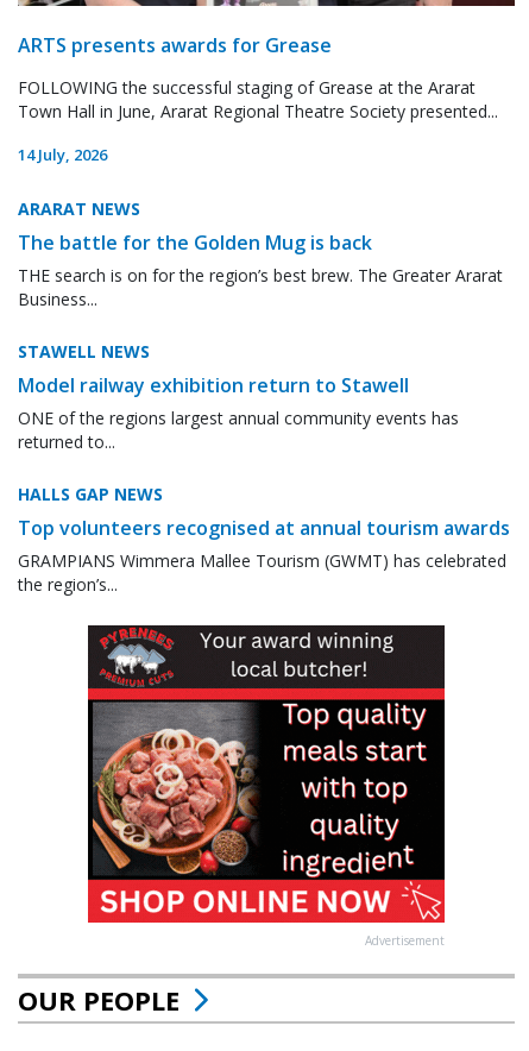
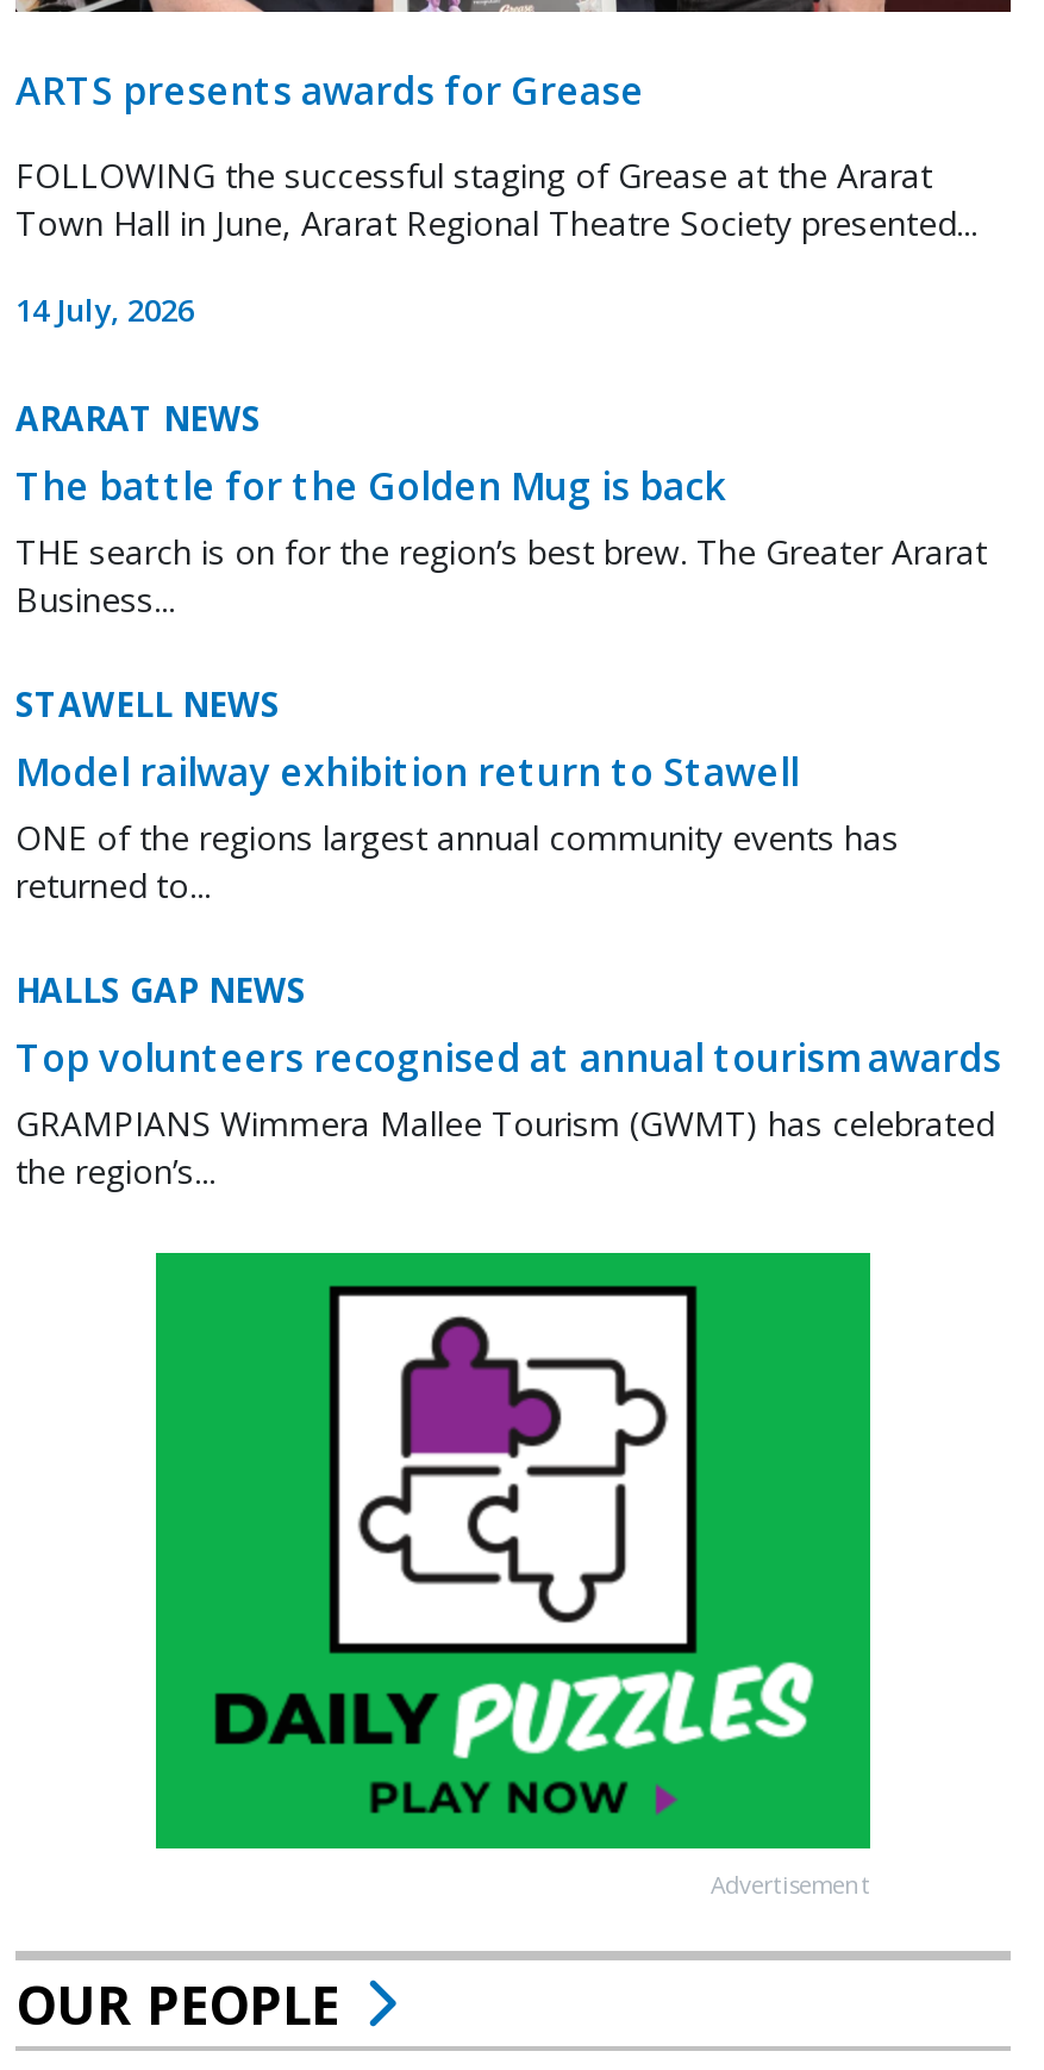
[87,624,446,924] [image] -> [154,1251,873,1851] [image]

